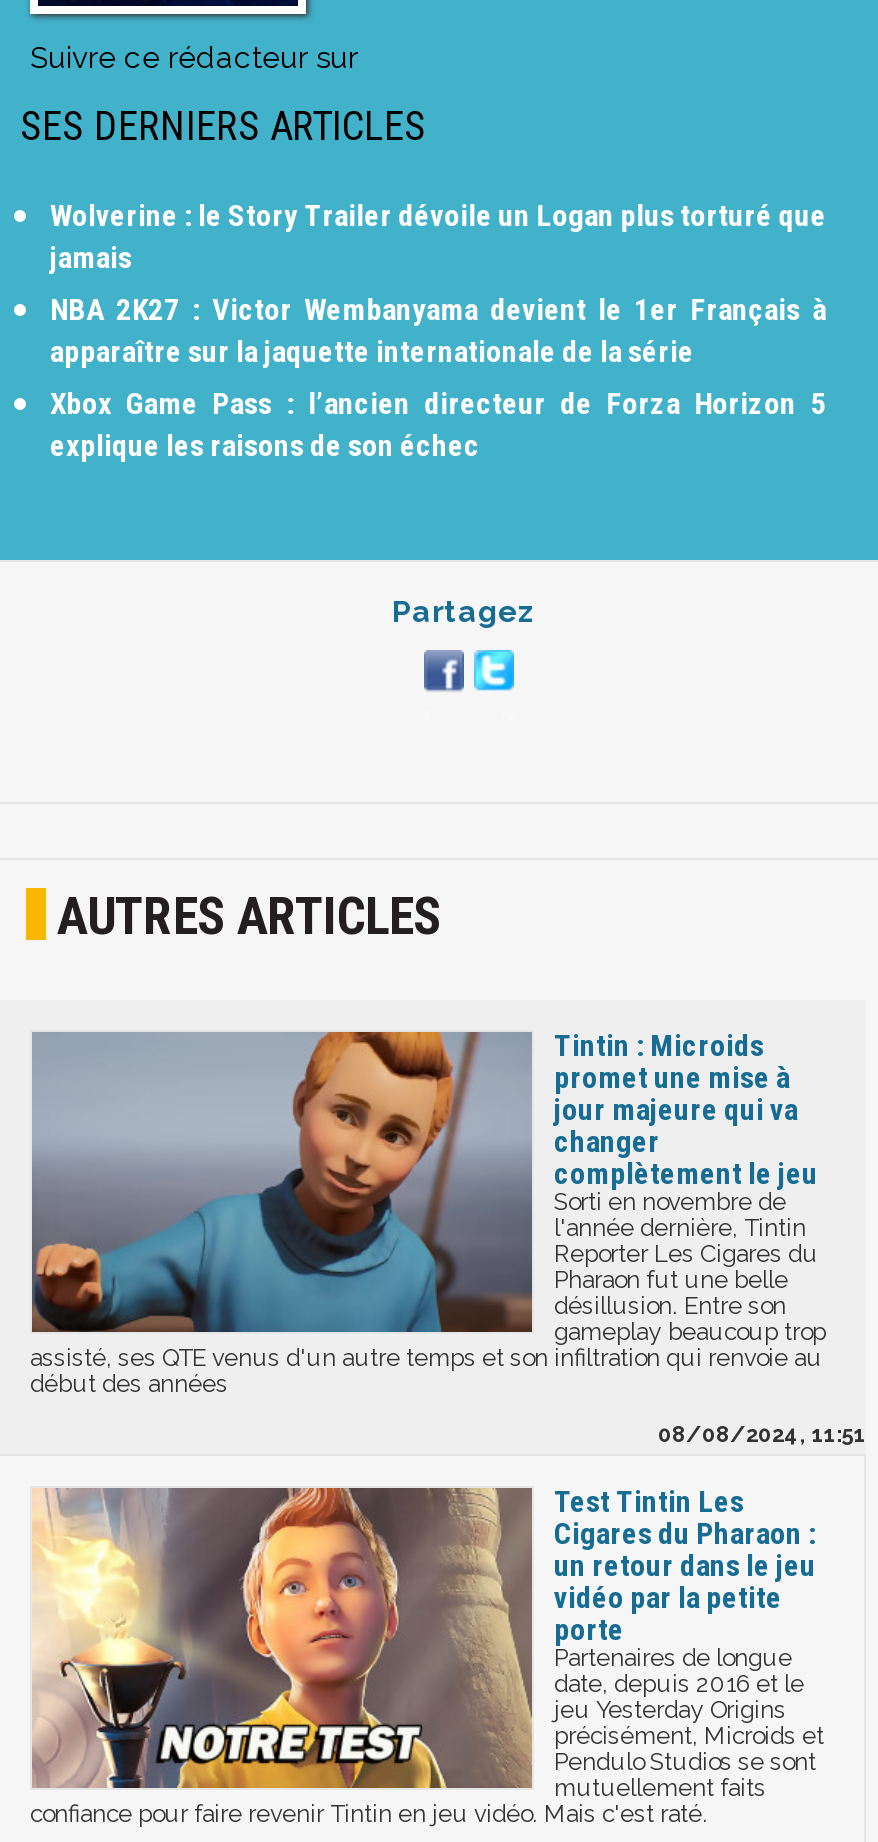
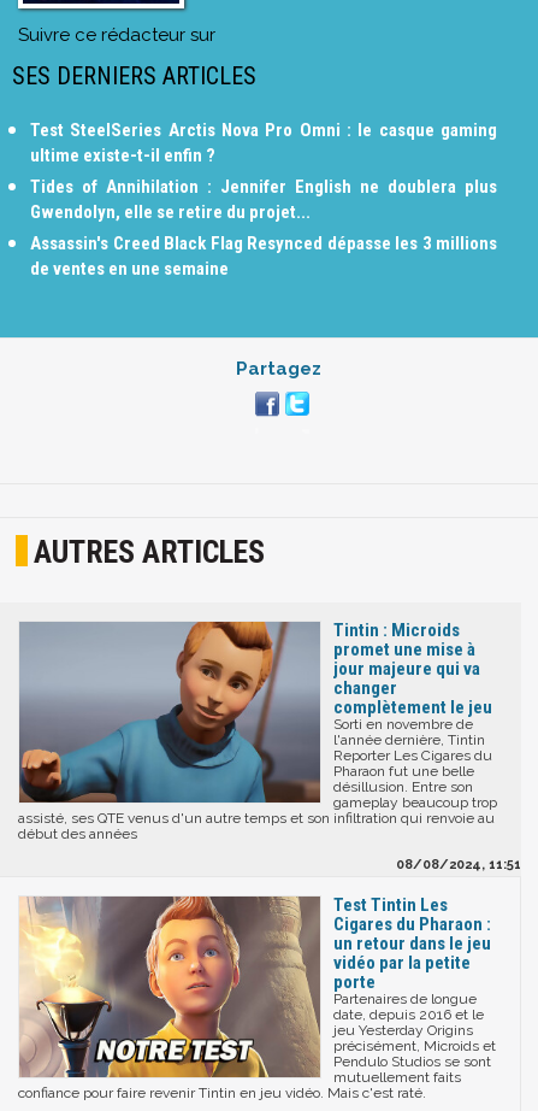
[50,199,826,465] Wolverine : le Story Trailer dévoile un Logan plus torturé que | jamais | NBA 2K27 : Victor Wembanyama devient le 1er Français à | apparaître sur la jaquette internationale de la série | Xbox Game Pass : l’ancien directeur de Forza Horizon 5 | explique les raisons de son échec -> [30,120,497,280] Test SteelSeries Arctis Nova Pro Omni : le casque gaming | ultime existe-t-il enfin ? | Tides of Annihilation : Jennifer English ne doublera plus | Gwendolyn, elle se retire du projet... | Assassin's Creed Black Flag Resynced dépasse les 3 millions | de ventes en une semaine

